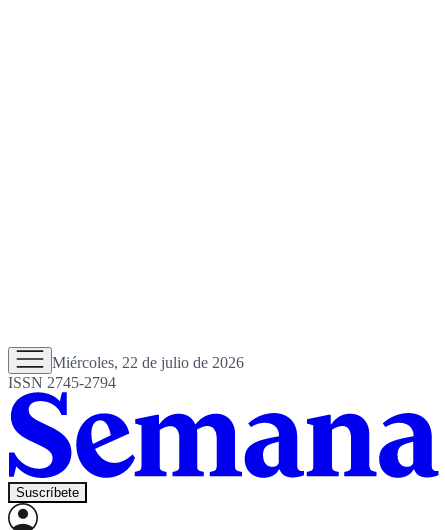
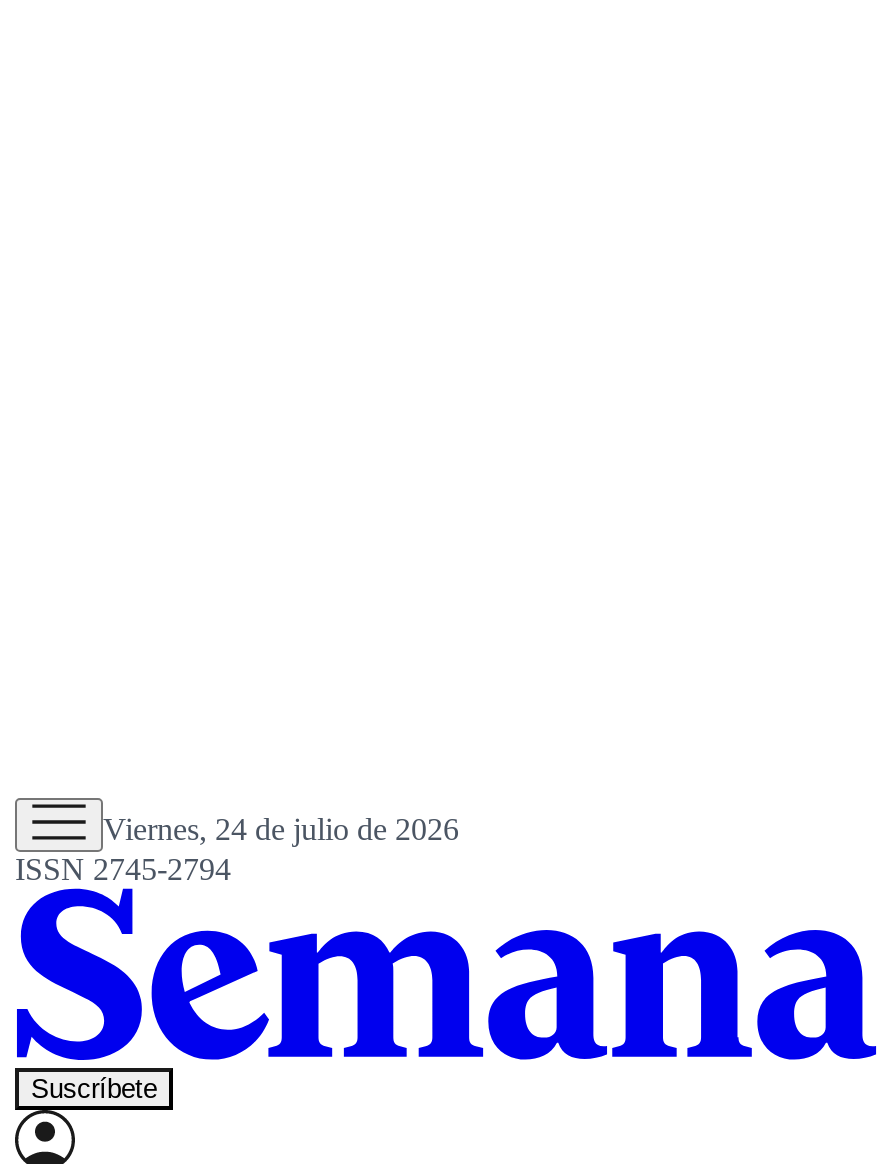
[52,354,244,371] Miércoles, 22 de julio de 2026 -> [103,812,459,846] Viernes, 24 de julio de 2026

